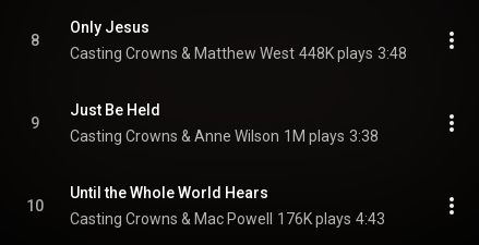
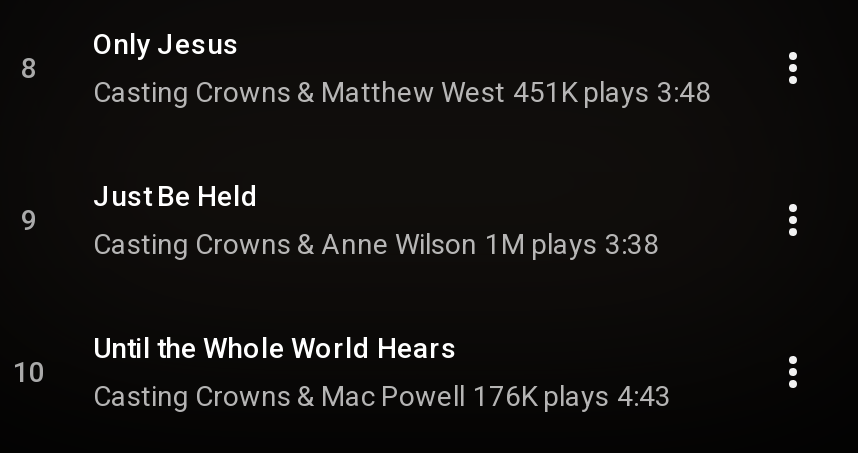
[70,45,407,62] Casting Crowns & Matthew West 448K plays 3:48 -> [93,76,711,108] Casting Crowns & Matthew West 451K plays 3:48

